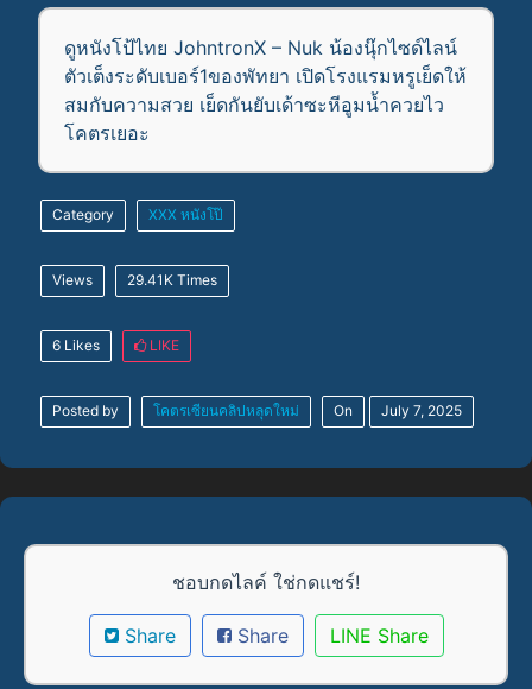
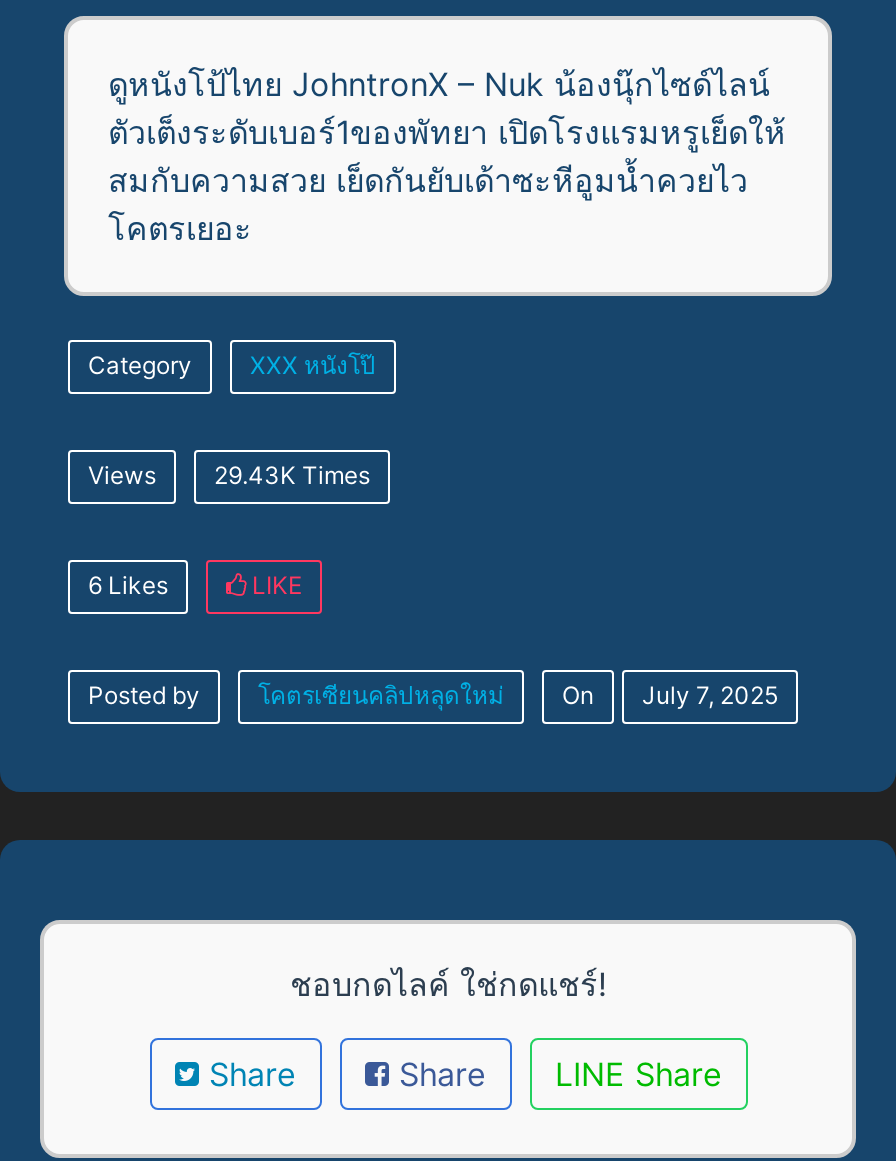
[52,271,217,289] Views 29.41K Times -> [88,460,370,490] Views 29.43K Times

